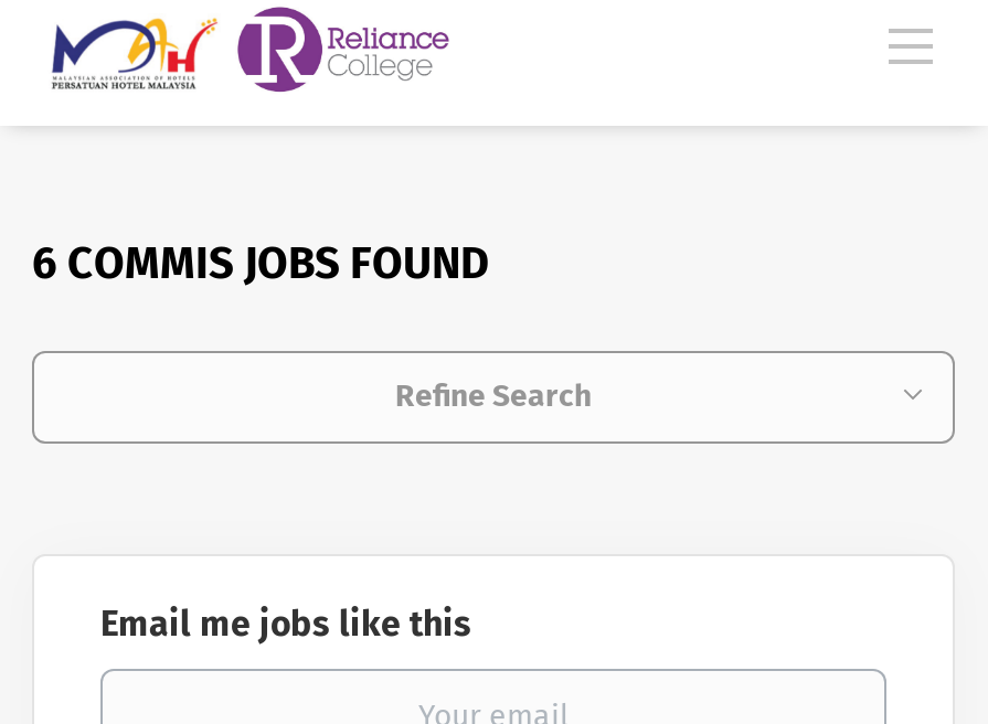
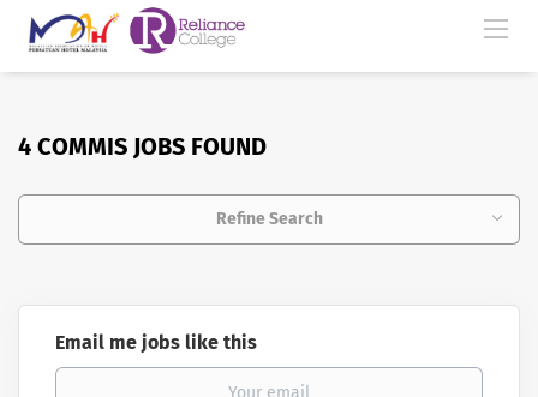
[32,236,489,289] 6 COMMIS JOBS FOUND -> [18,132,267,161] 4 COMMIS JOBS FOUND

